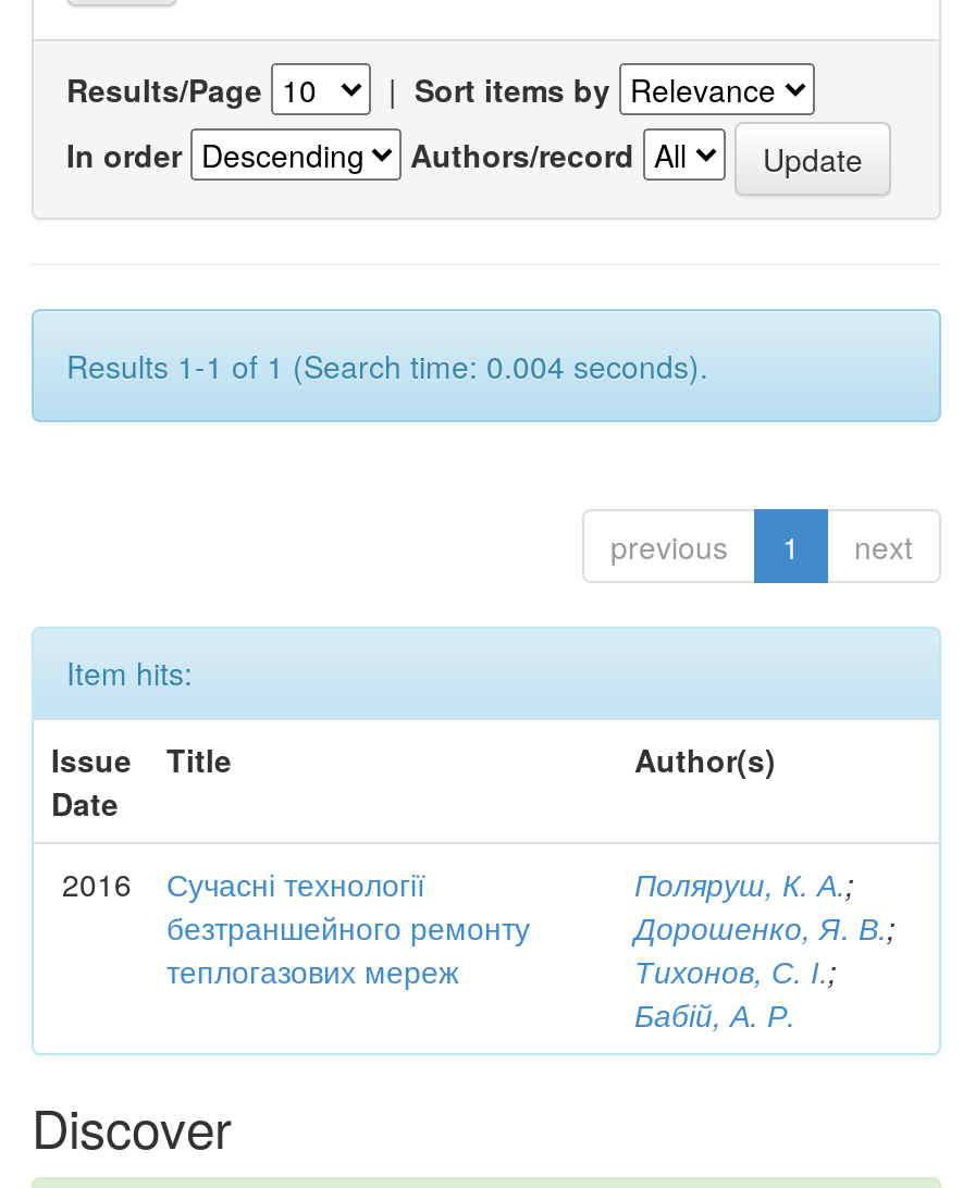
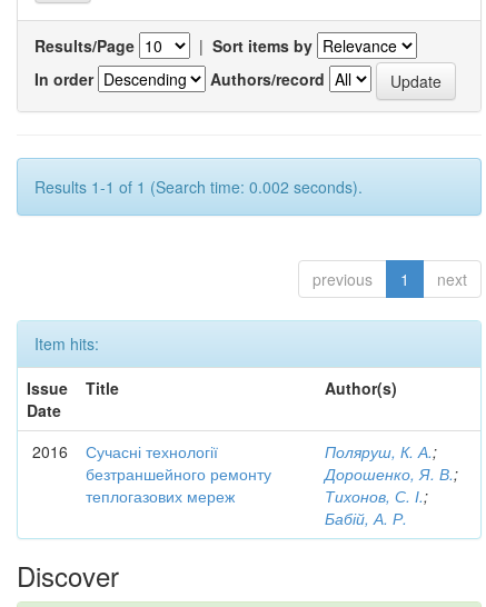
[66,344,708,387] Results 1-1 of 1 (Search time: 0.004 seconds). -> [34,176,363,198] Results 1-1 of 1 (Search time: 0.002 seconds).

